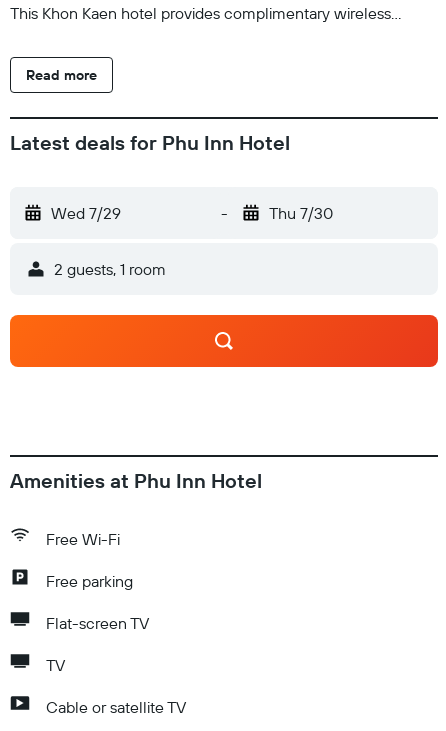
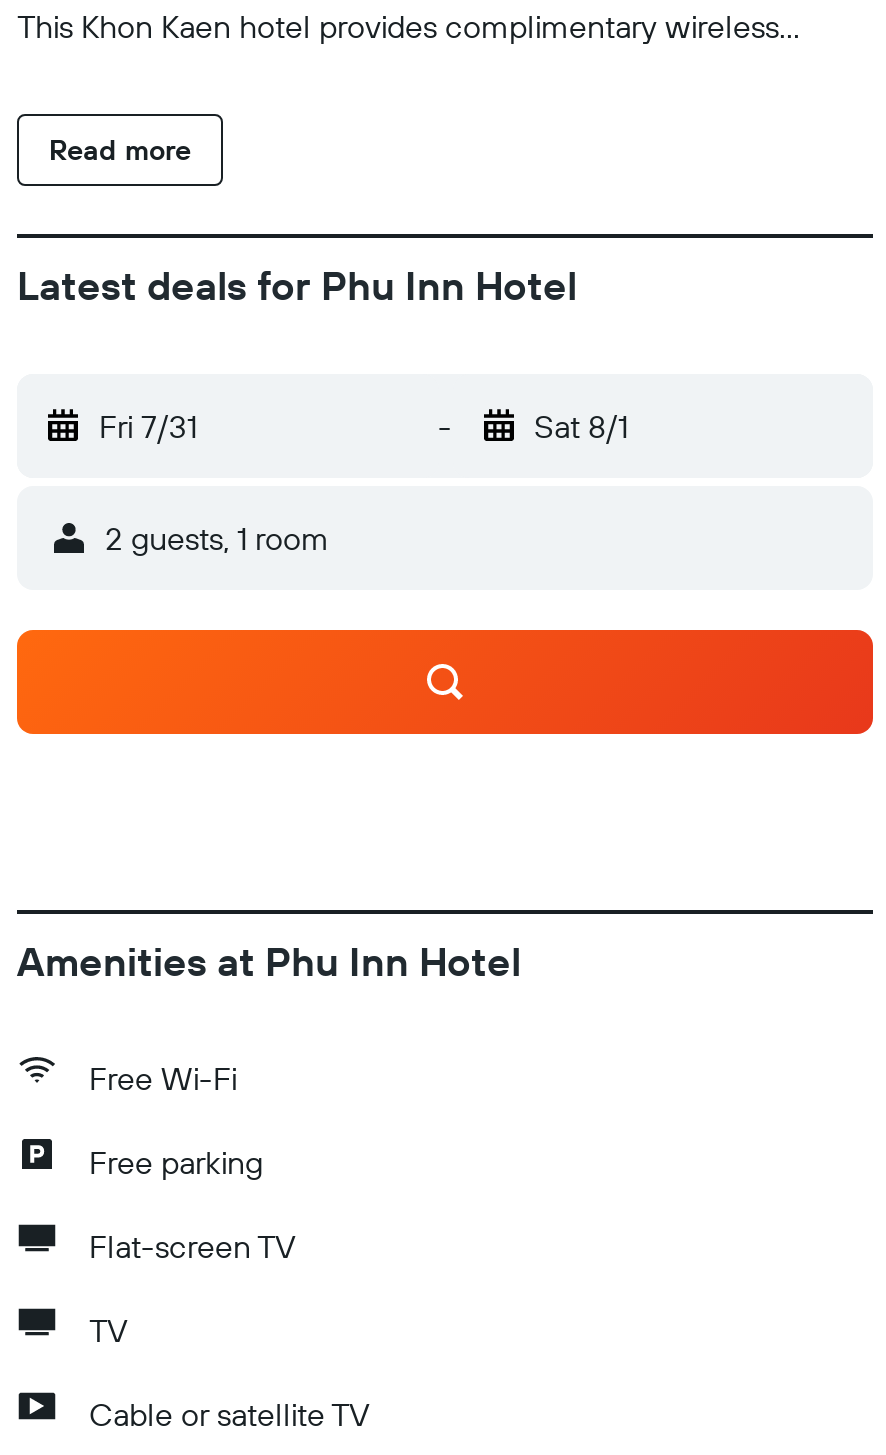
[51,203,121,223] Wed 7/29 -> [99,406,197,446] Fri 7/31
[268,203,332,223] Thu 7/30 -> [534,406,628,446] Sat 8/1

